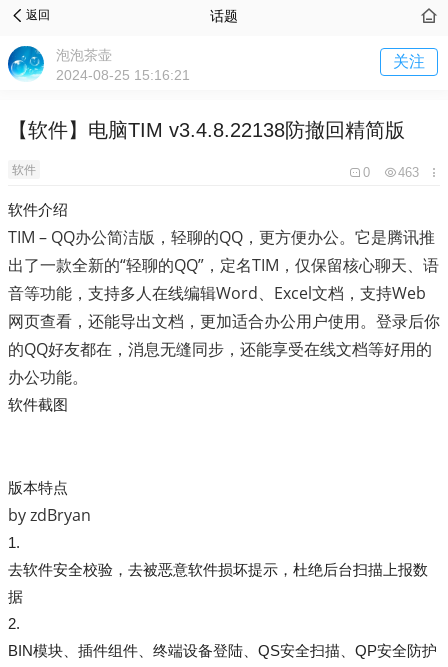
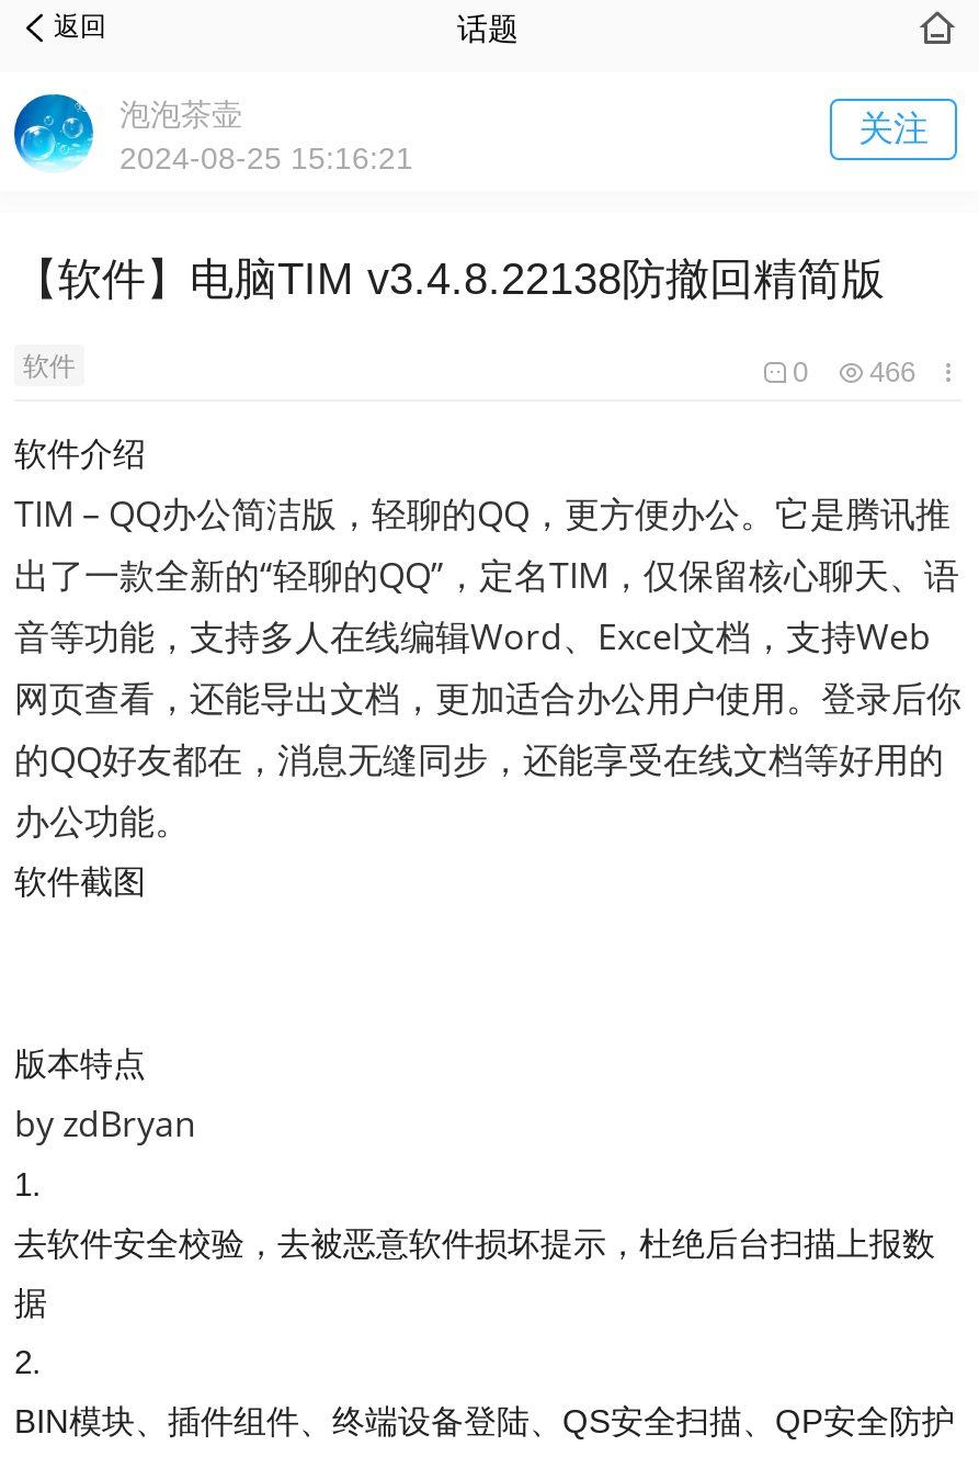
[363,165,423,180] 0 463 -> [793,355,924,388] 0 466

